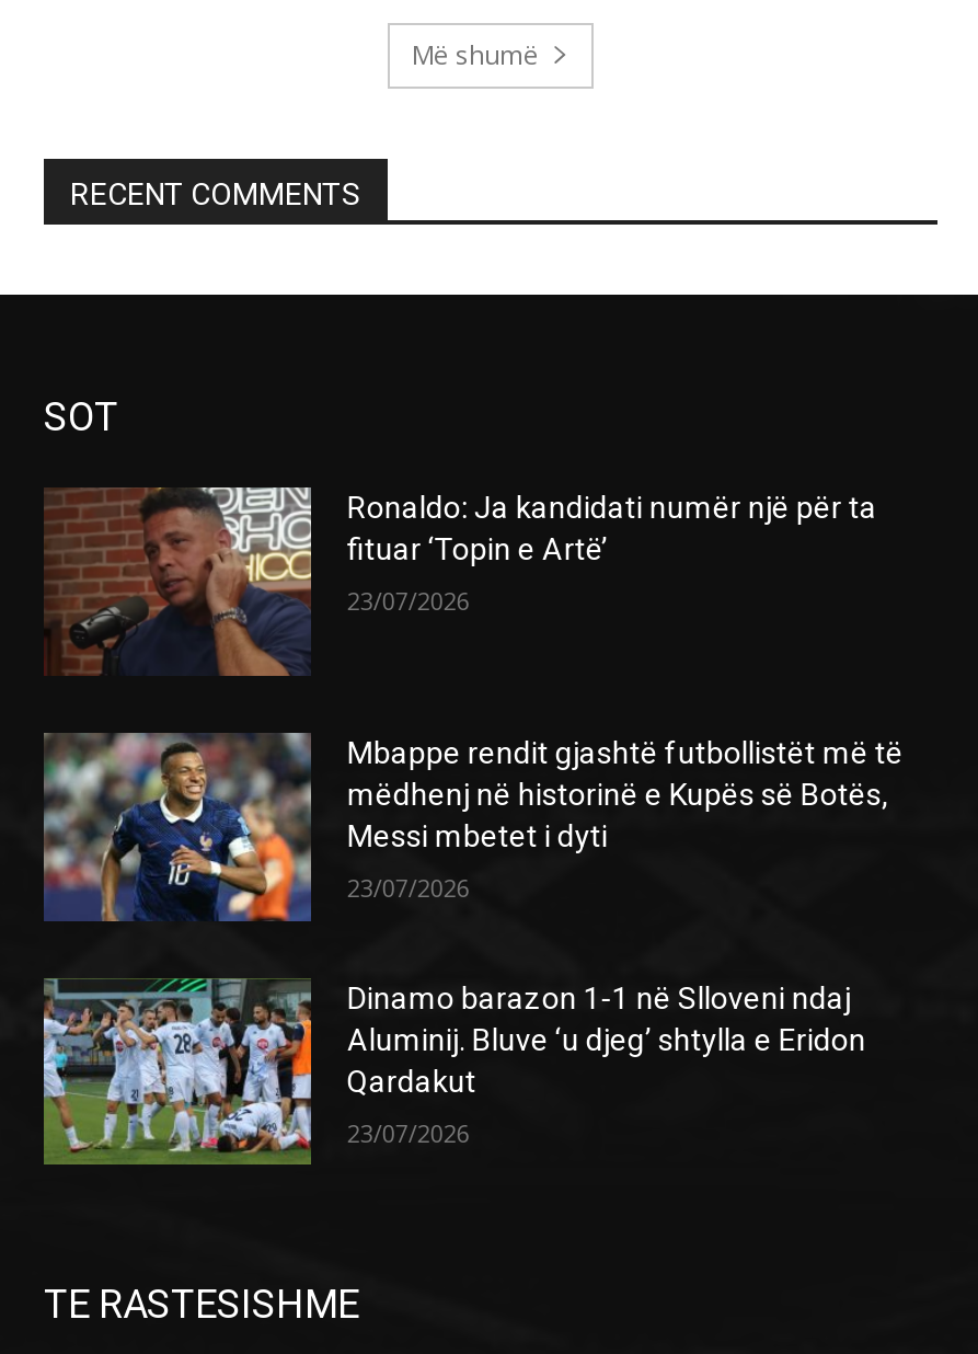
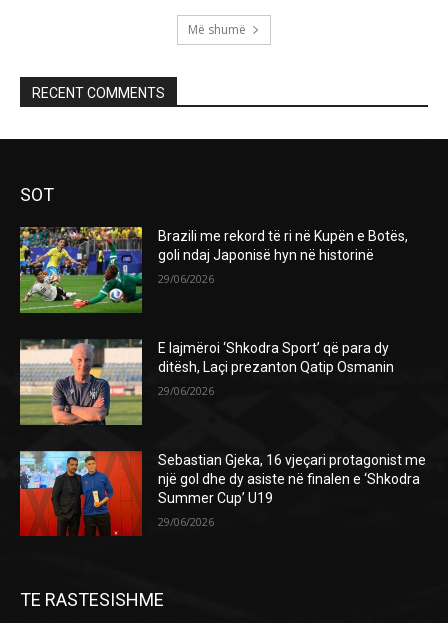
[44,485,877,678] [image] | Ronaldo: Ja kandidati numër një për ta | fituar ‘Topin e Artë’ -> [19,226,408,314] [image] | Brazili me rekord të ri në Kupën e Botës, | goli ndaj Japonisë hyn në historinë
[347,585,470,618] 23/07/2026 -> [158,271,214,286] 29/06/2026
[44,733,903,921] [image] | Mbappe rendit gjashtë futbollistët më të | mëdhenj në historinë e Kupës së Botës, | Messi mbetet i dyti -> [19,339,394,426] [image] | E lajmëroi ‘Shkodra Sport’ që para dy | ditësh, Laçi prezanton Qatip Osmanin
[347,871,470,904] 23/07/2026 -> [158,383,214,398] 29/06/2026
[42,978,866,1167] [image] | Dinamo barazon 1-1 në Slloveni ndaj | Aluminij. Bluve ‘u djeg’ shtylla e Eridon | Qardakut -> [19,450,426,537] [image] | Sebastian Gjeka, 16 vjeçari protagonist me | një gol dhe dy asiste në finalen e ‘Shkodra | Summer Cup’ U19
[347,1116,470,1149] 23/07/2026 -> [158,514,214,529] 29/06/2026

